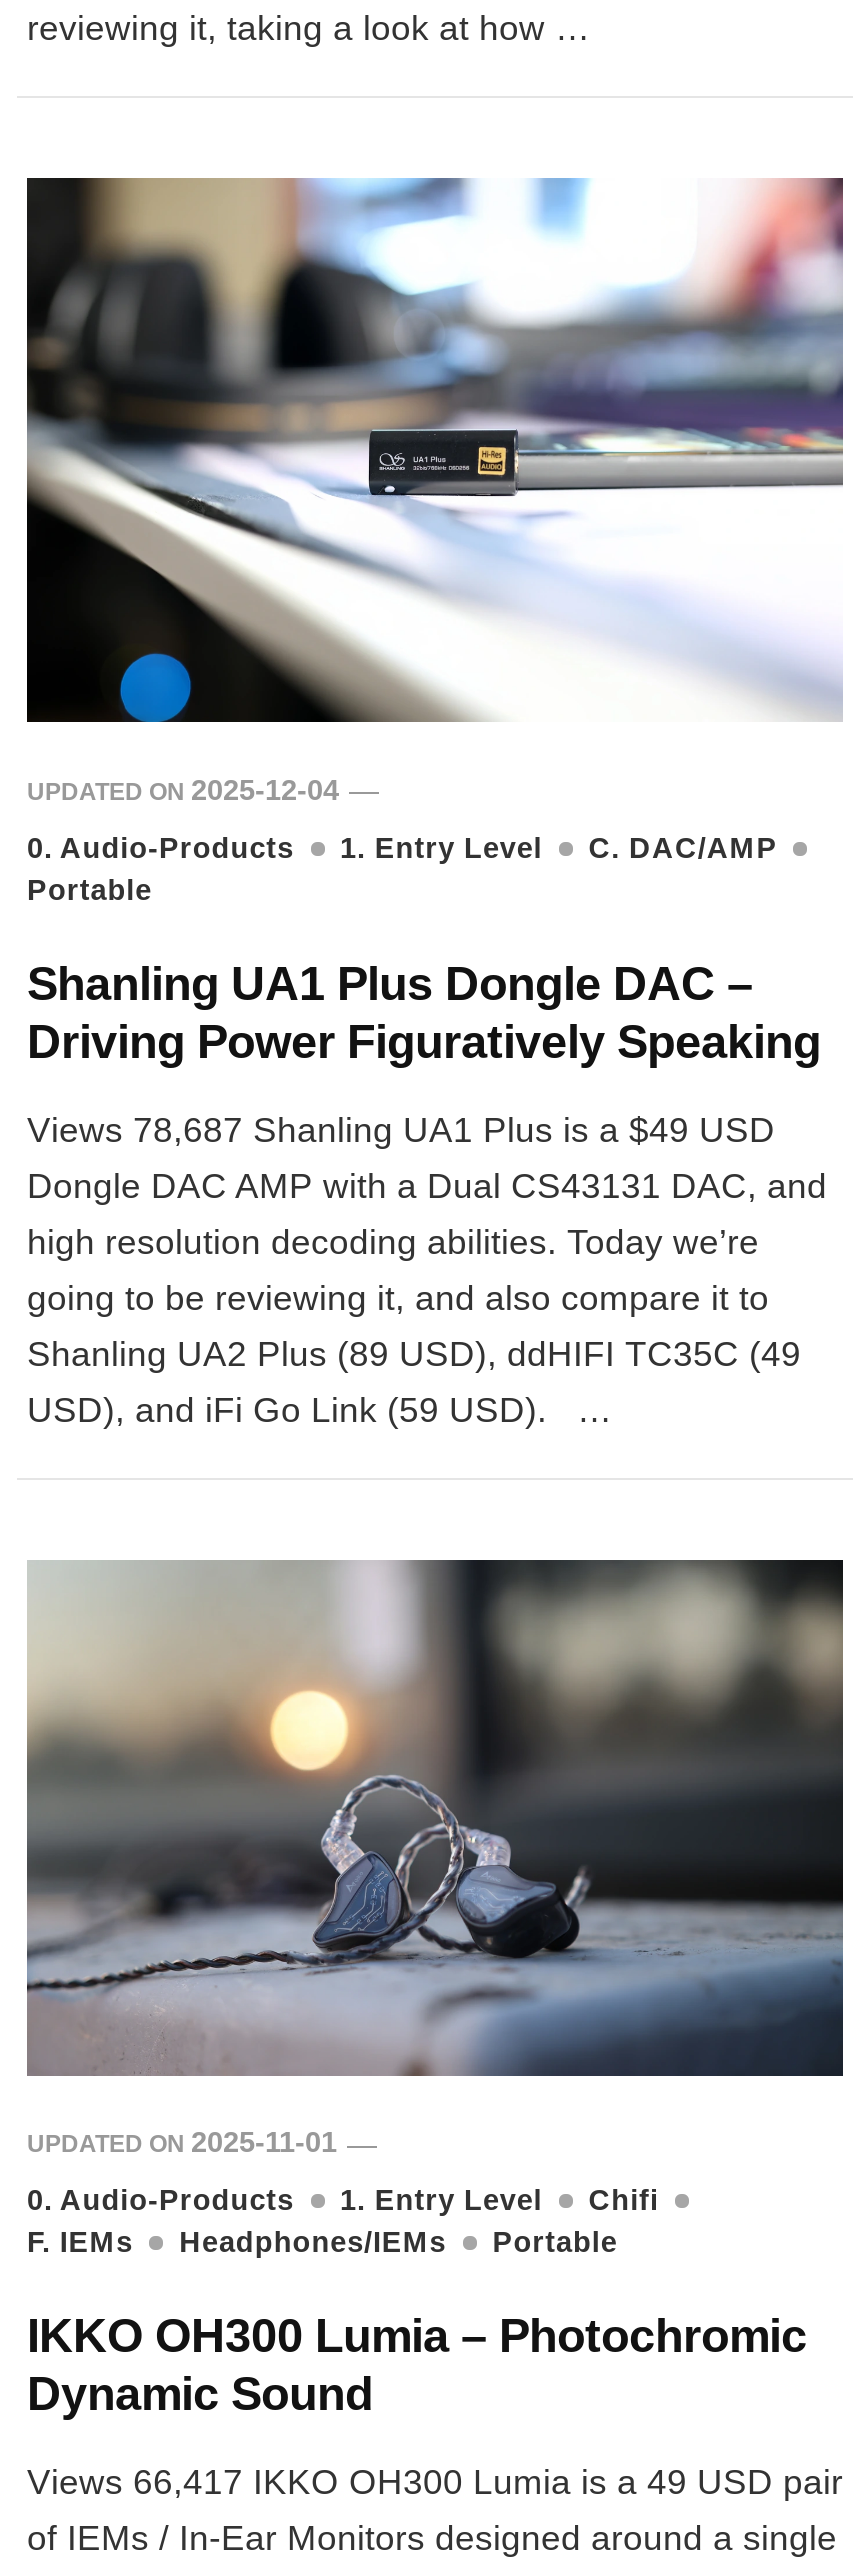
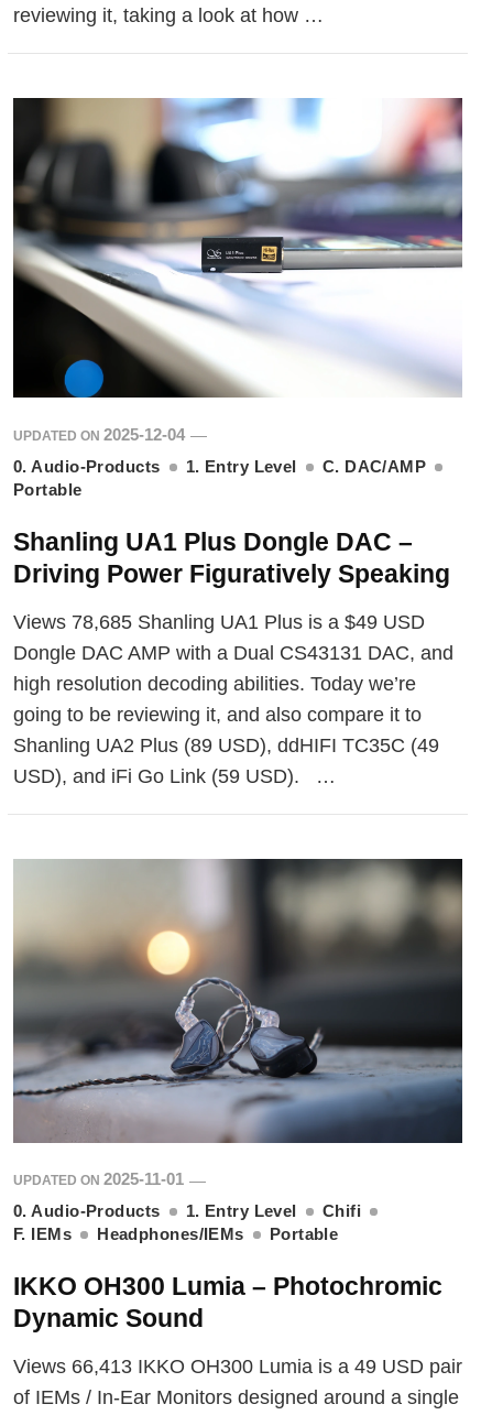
[27,1110,775,1150] Views 78,687 Shanling UA1 Plus is a $49 USD -> [13,611,425,633] Views 78,685 Shanling UA1 Plus is a $49 USD
[27,2463,843,2503] Views 66,417 IKKO OH300 Lumia is a 49 USD pair -> [13,1356,462,1378] Views 66,413 IKKO OH300 Lumia is a 49 USD pair

